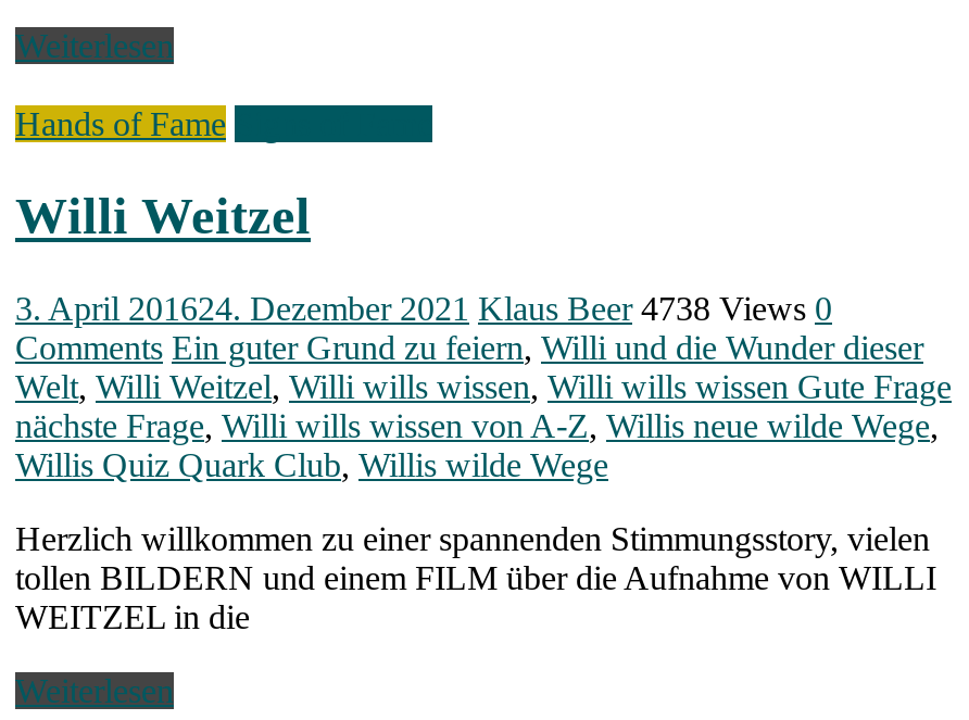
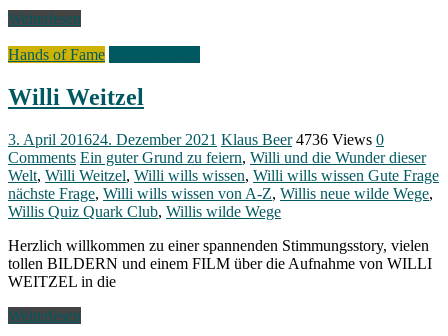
[15,289,832,326] 3. April 201624. Dezember 2021 Klaus Beer 4738 Views 0 -> [8,131,384,148] 3. April 201624. Dezember 2021 Klaus Beer 4736 Views 0

